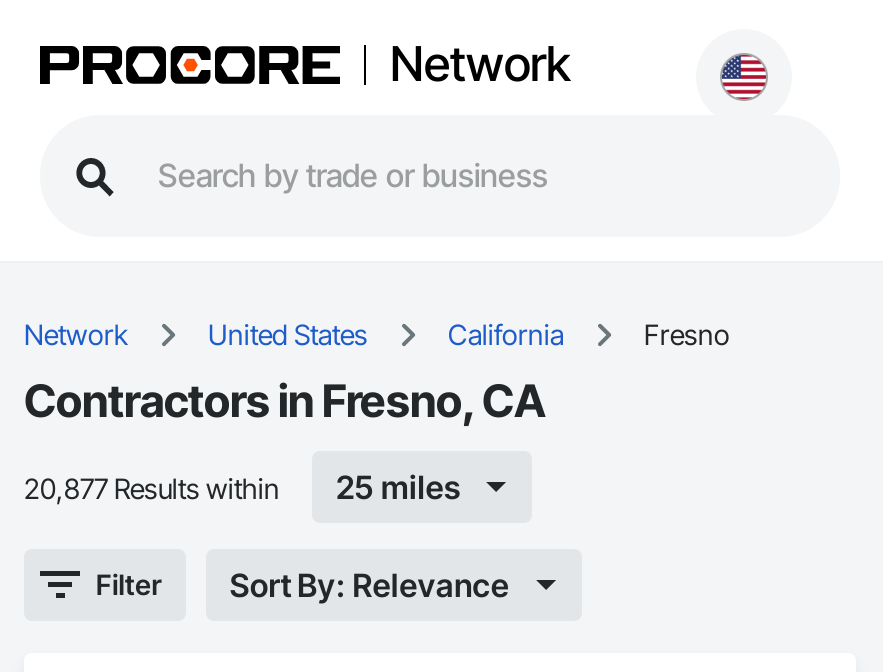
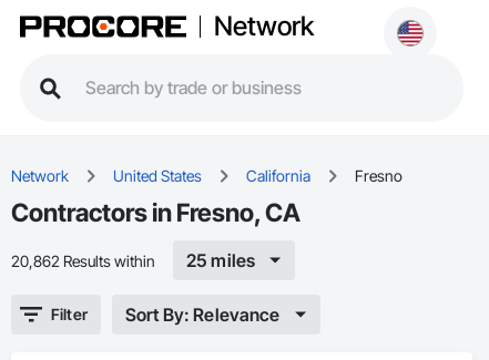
[24,470,280,504] 20,877 Results within -> [11,251,155,270] 20,862 Results within

